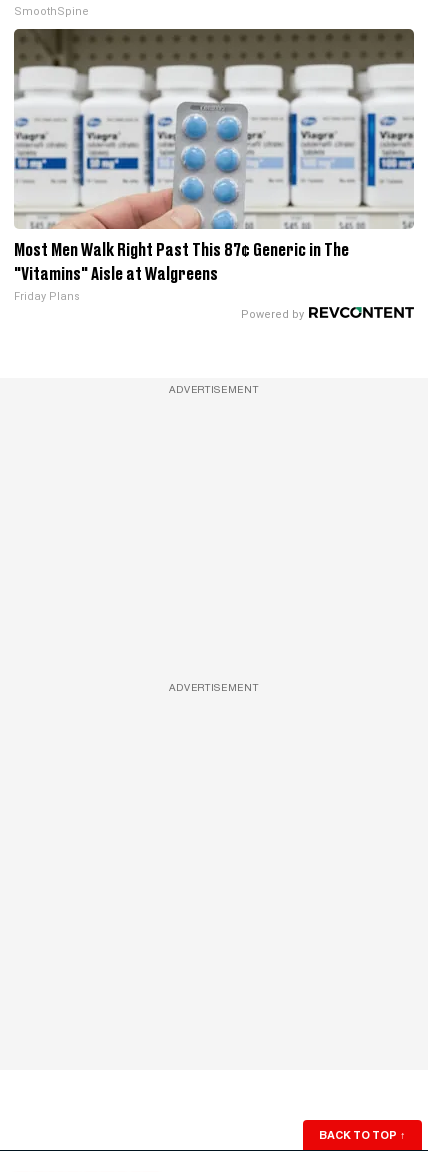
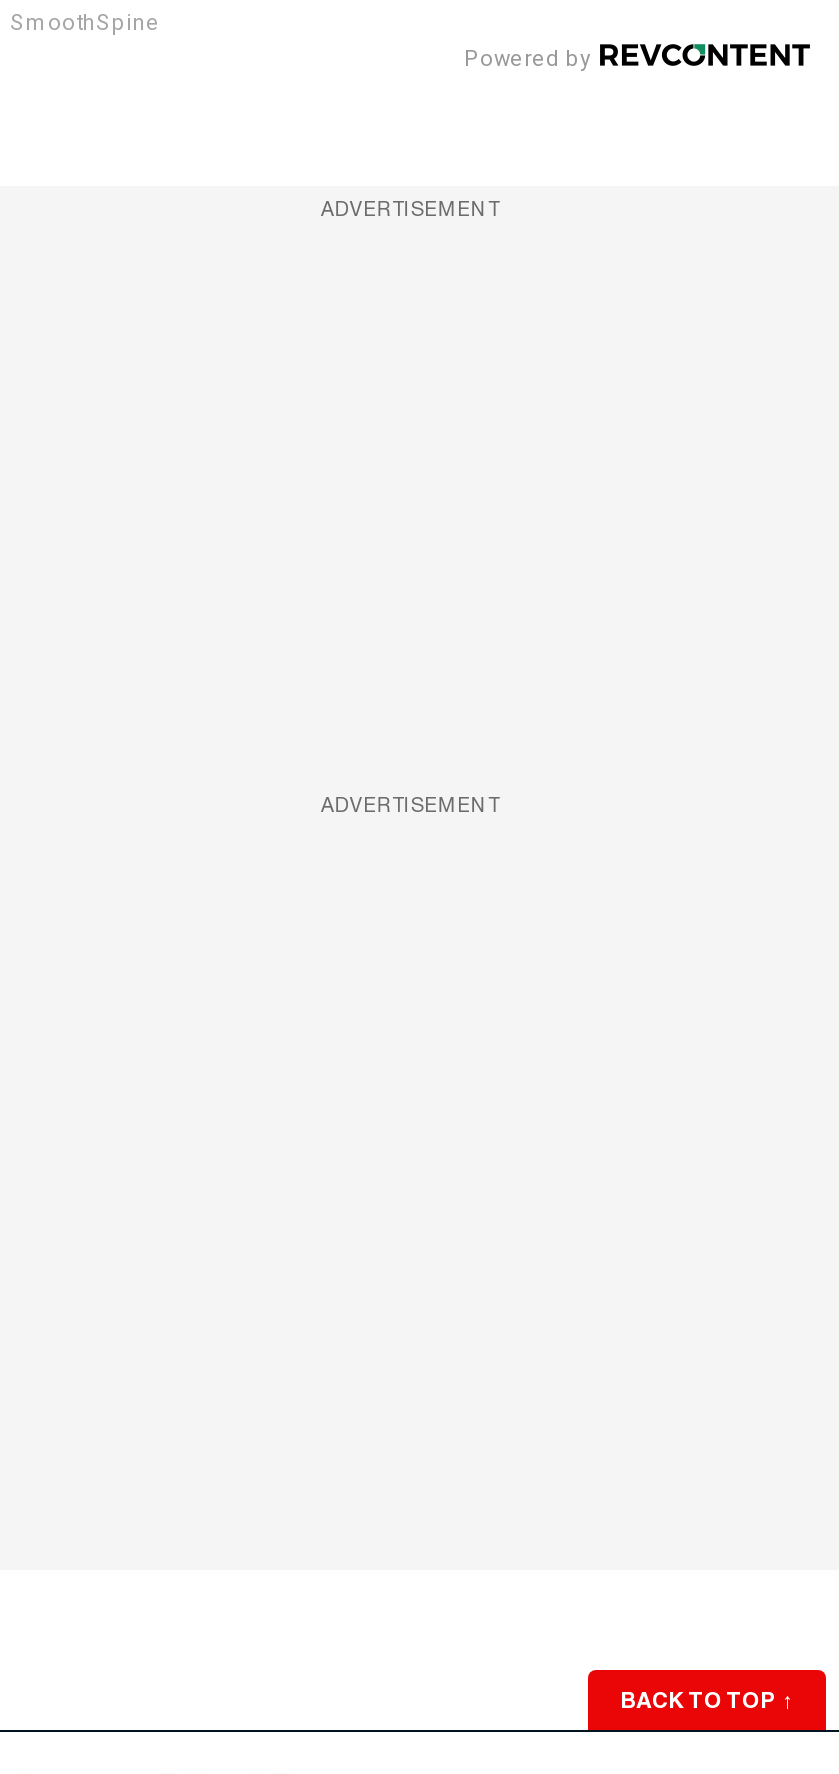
[13,28,415,303] [image] | Most Men Walk Right Past This 87¢ Generic in The | "Vitamins" Aisle at Walgreens | Friday Plans -> none

